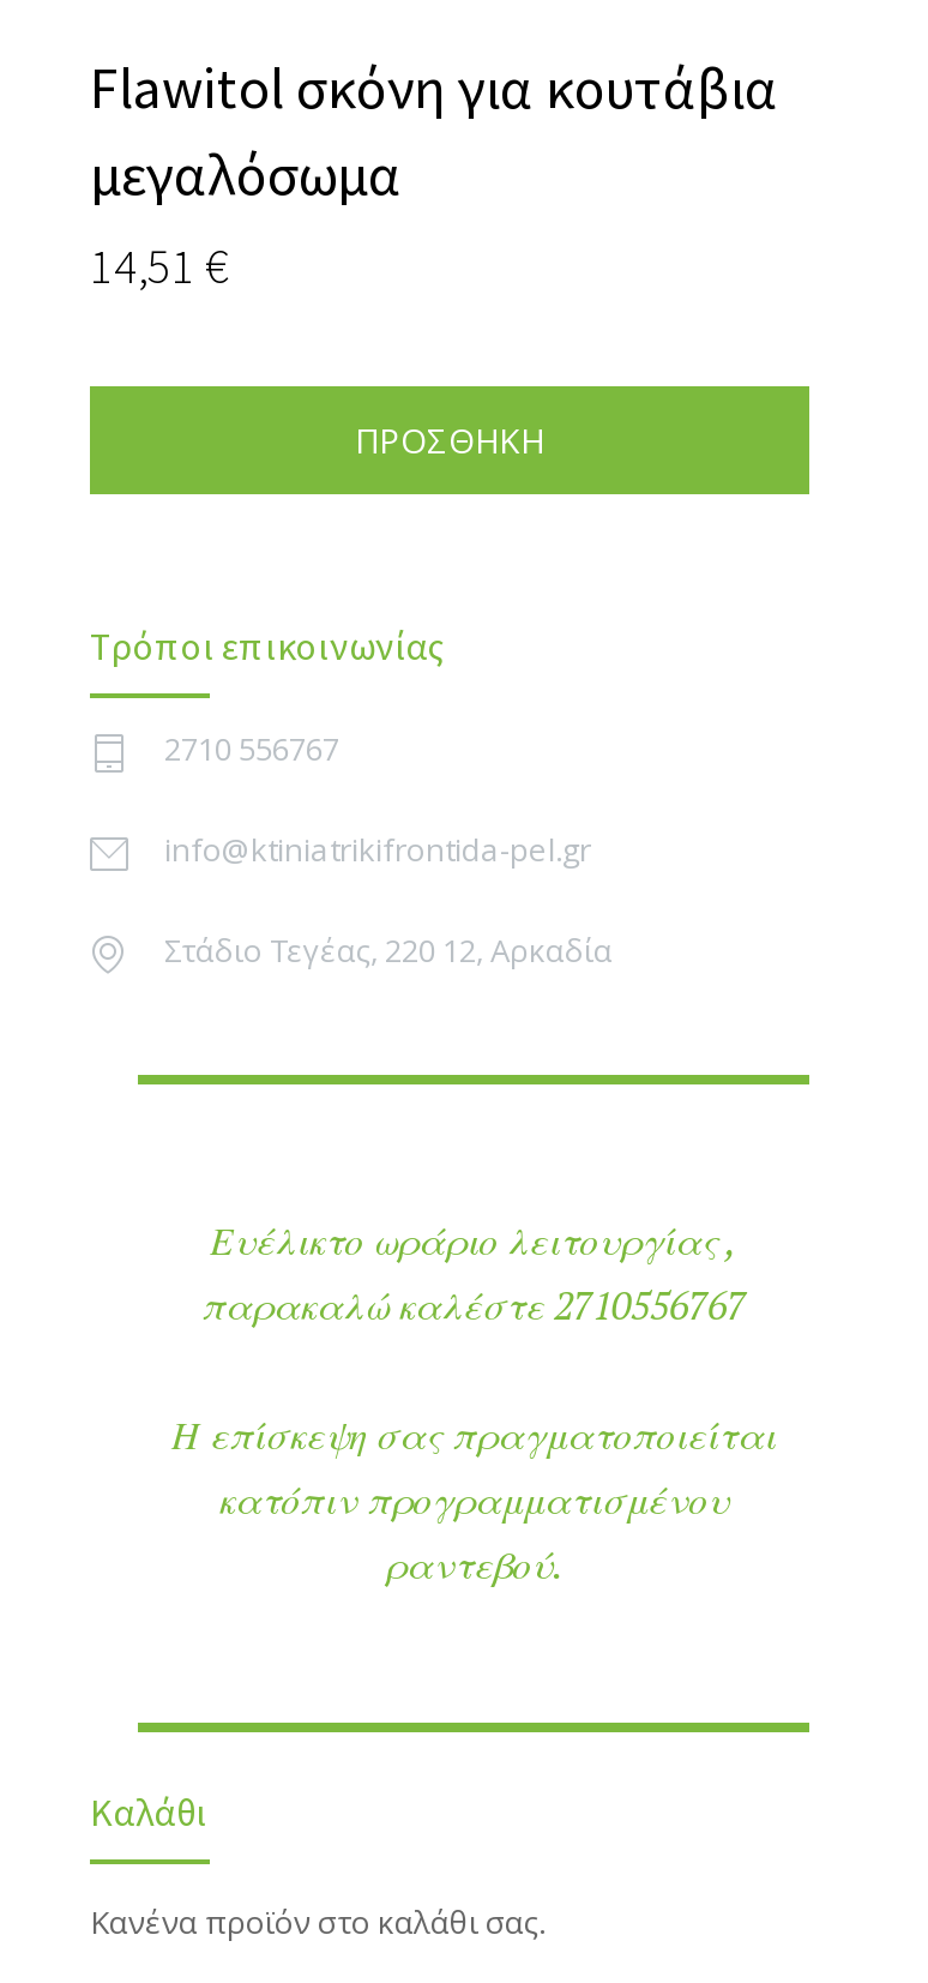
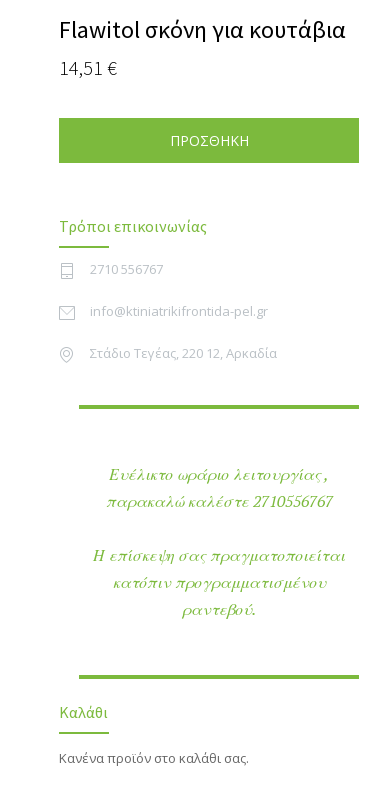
[90,137,402,211] μεγαλόσωμα -> none

